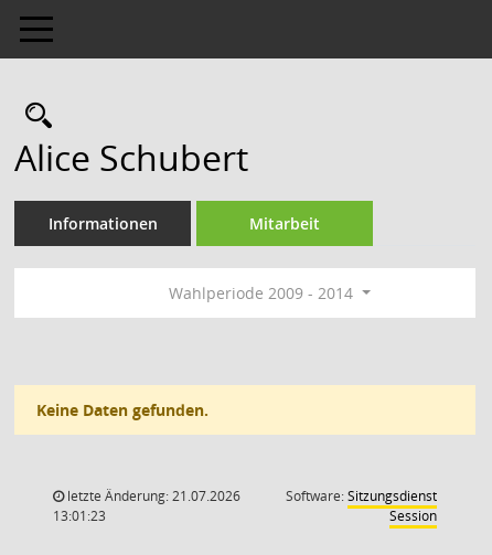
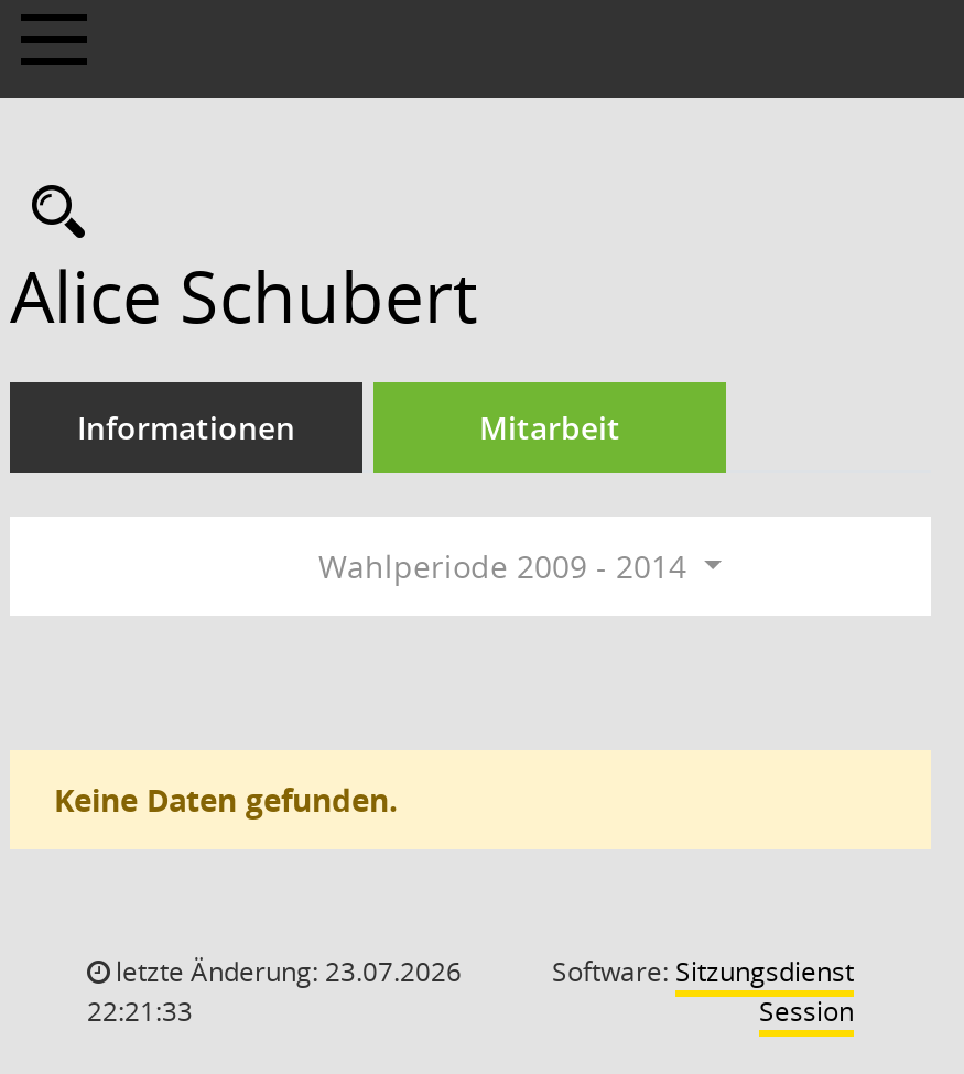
[64,487,240,505] letzte Änderung: 21.07.2026 -> [109,953,462,990] letzte Änderung: 23.07.2026
[53,506,106,525] 13:01:23 -> [87,992,193,1030] 22:21:33

